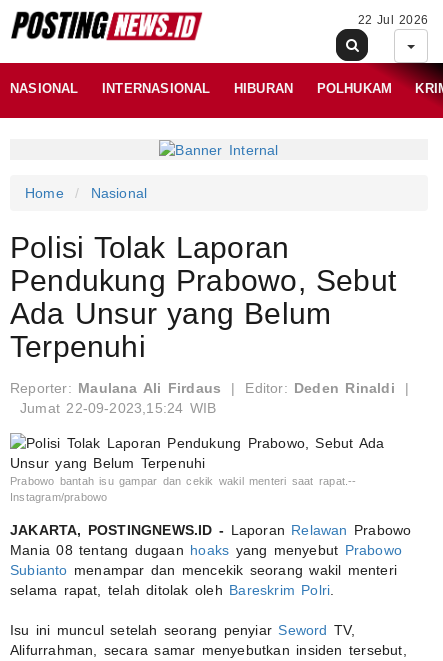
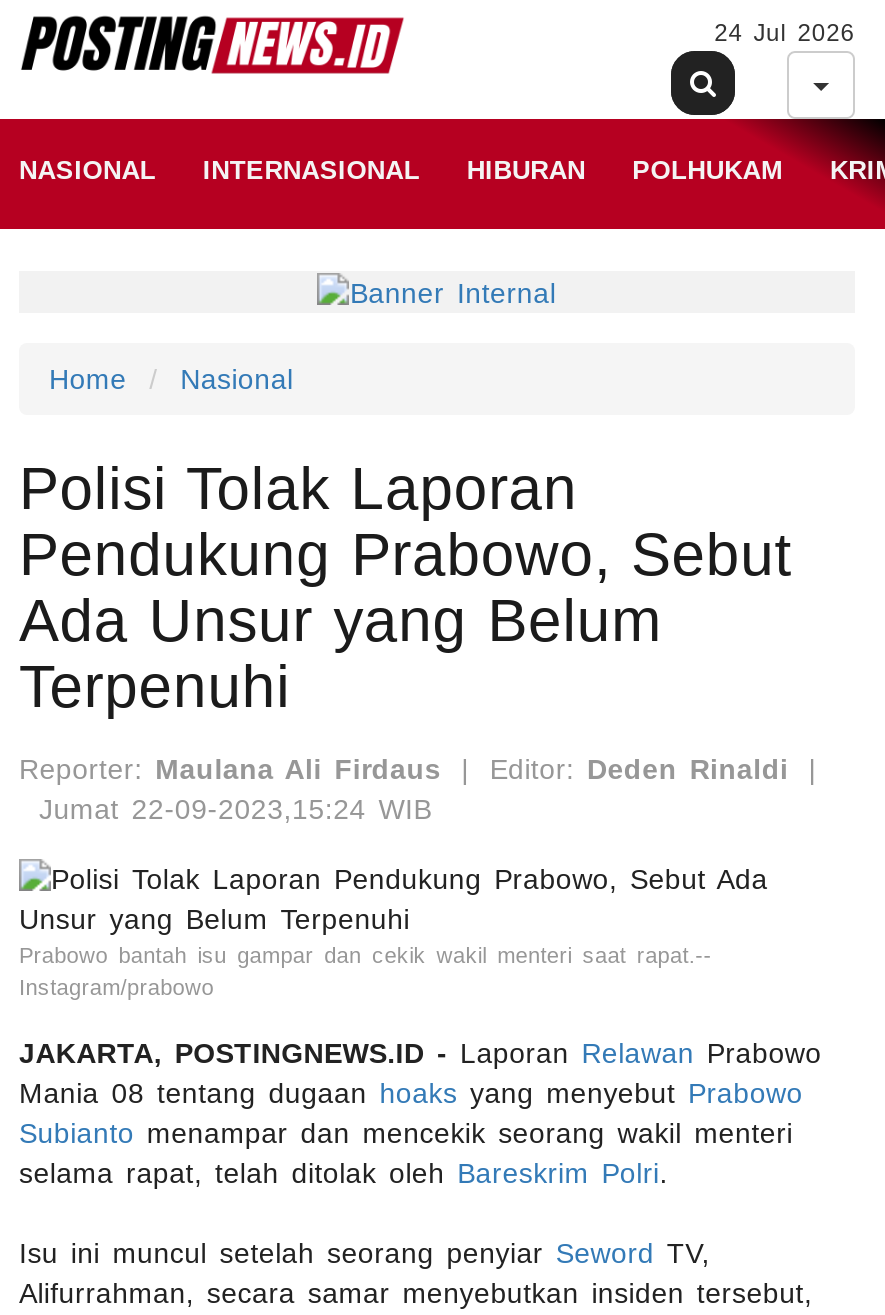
[358,13,428,27] 22 Jul 2026 -> [714,19,855,47] 24 Jul 2026

